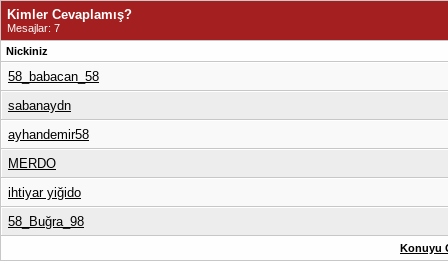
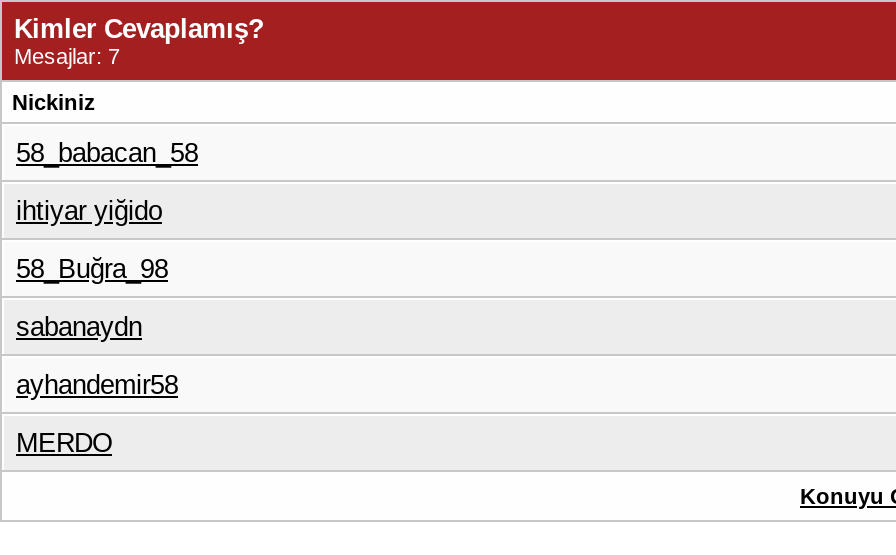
moved [8,98,89,171] -> [16,312,178,458]: sabanaydn | ayhandemir58 | MERDO
moved [8,185,84,229] -> [16,196,168,284]: ihtiyar yiğido | 58_Buğra_98

